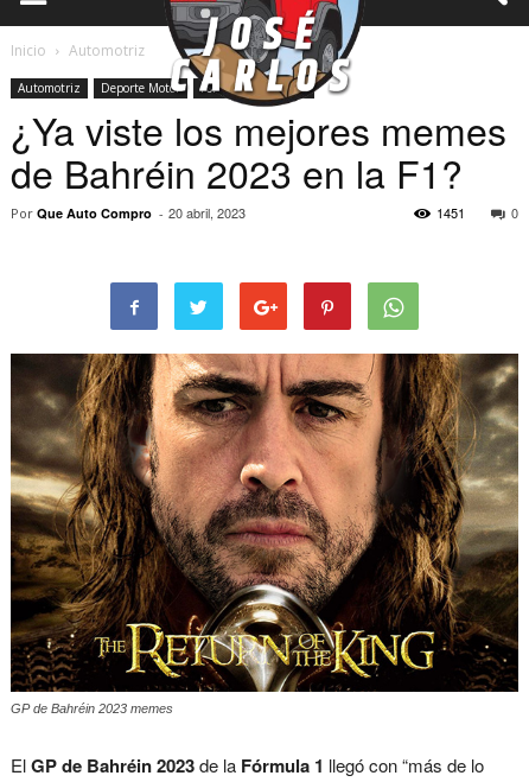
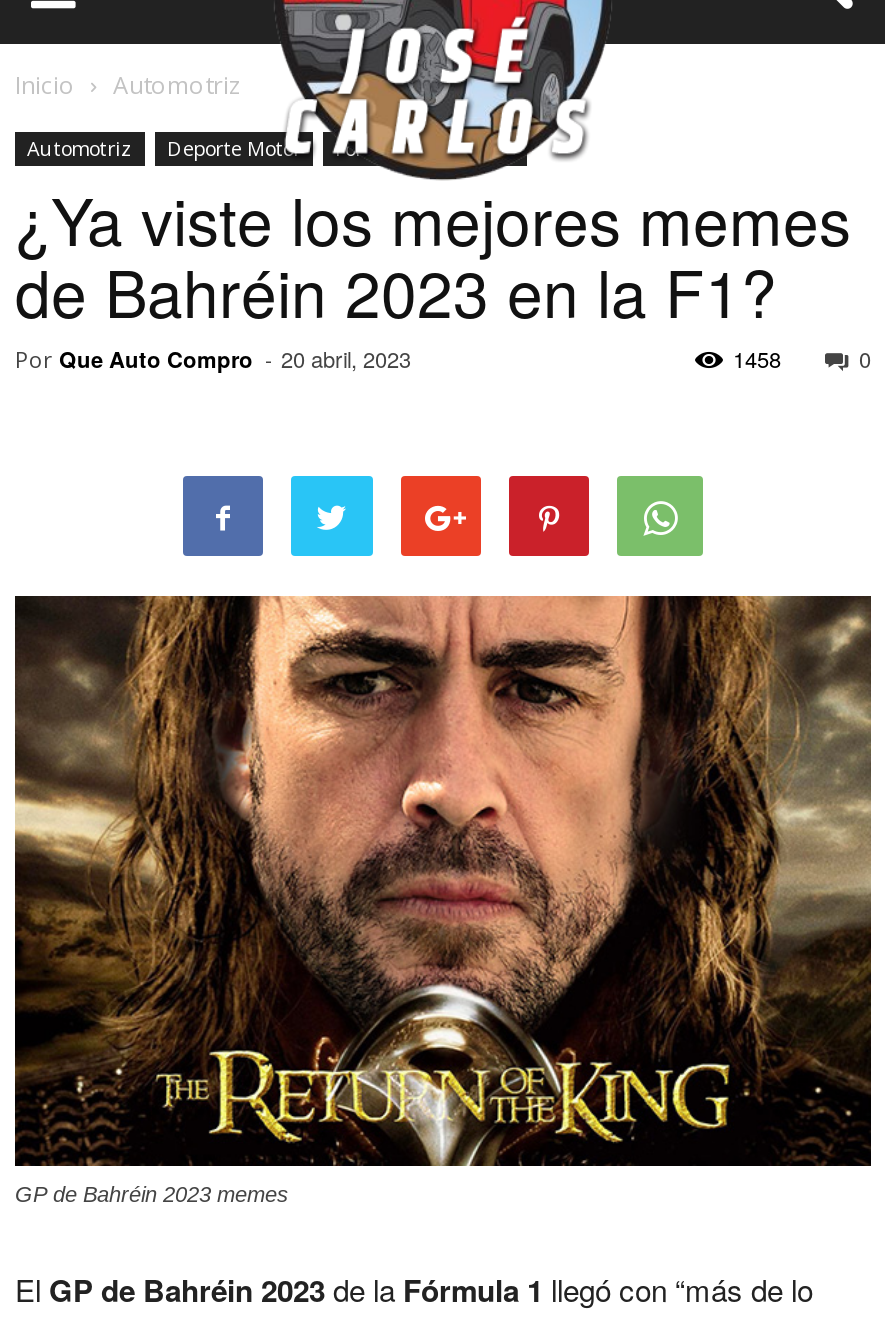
[436,203,465,222] 1451 -> [733,342,781,374] 1458

